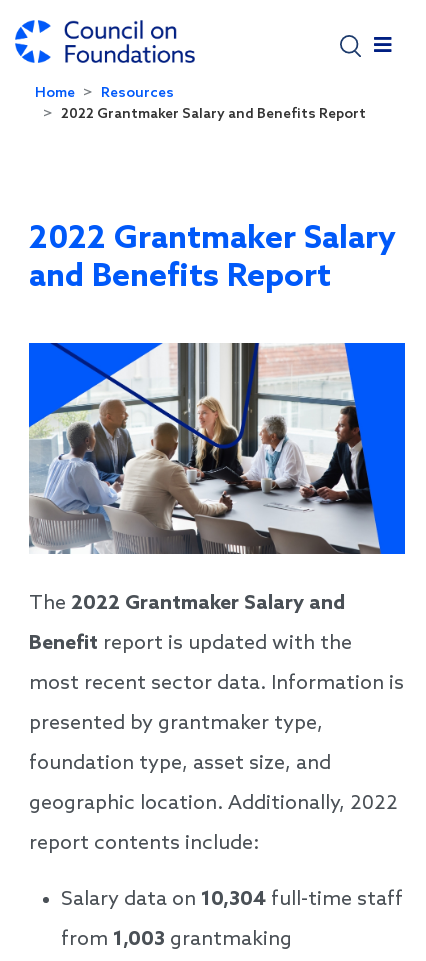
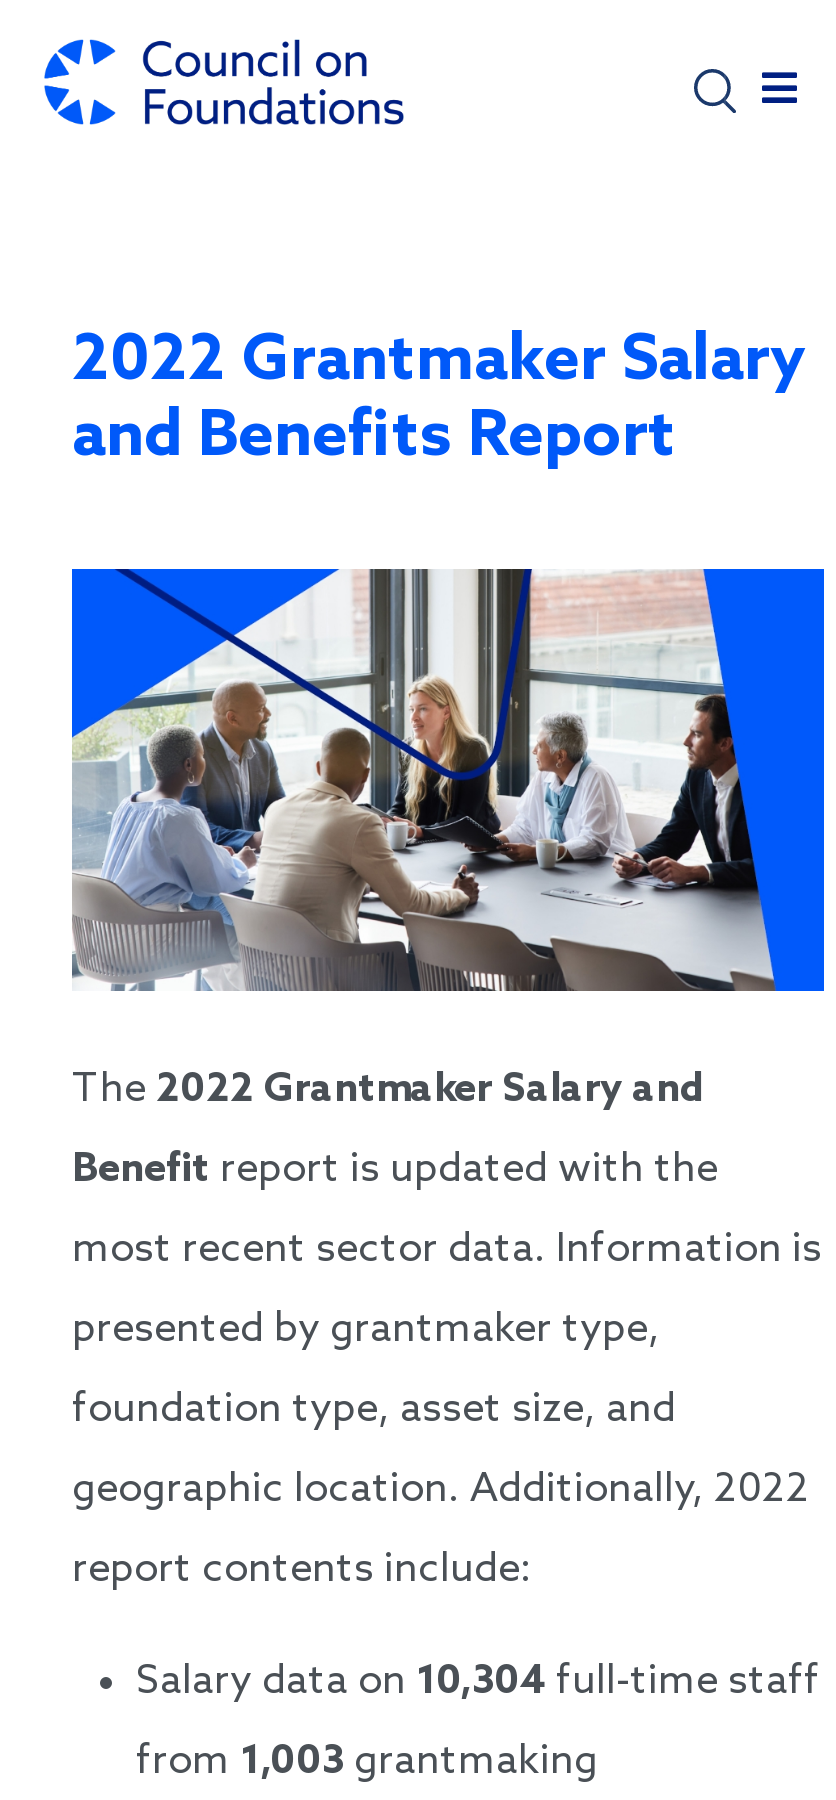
[35,85,366,123] Home | Resources | 2022 Grantmaker Salary and Benefits Report -> none

